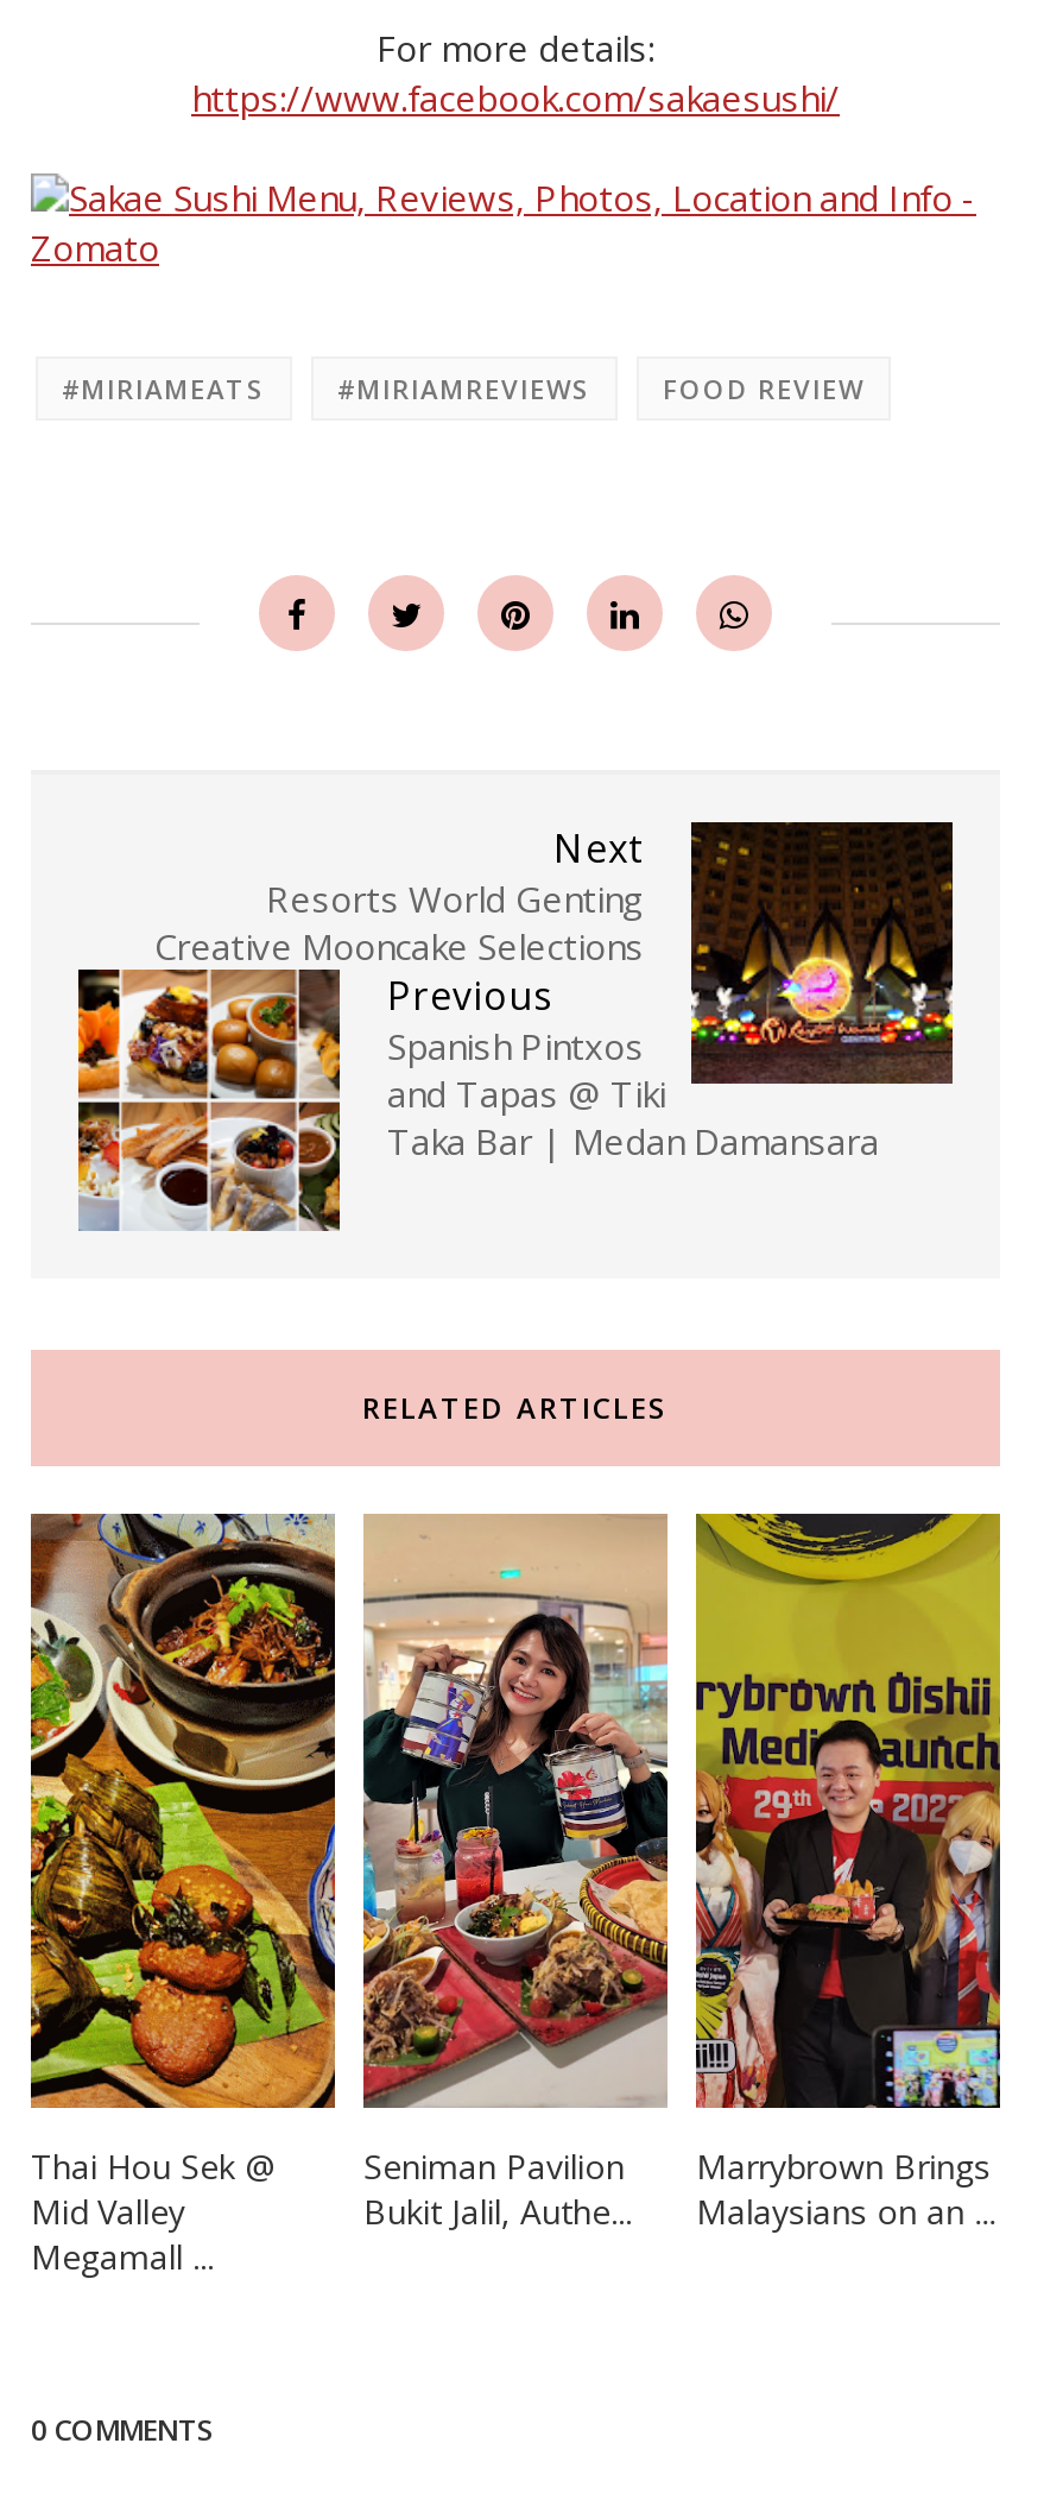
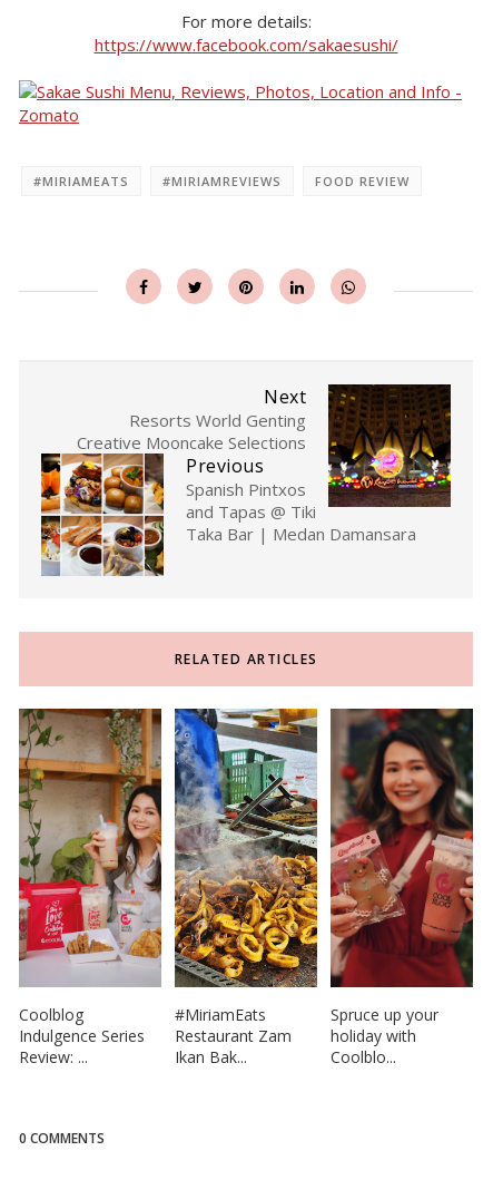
[29,1511,337,2279] [image] | Thai Hou Sek @ | Mid Valley | Megamall ... -> [18,708,162,1068] [image] | Coolblog | Indulgence Series | Review: ...
[361,1514,670,2234] [image] | Seniman Pavilion | Bukit Jalil, Authe... -> [174,708,318,1068] [image] | #MiriamEats | Restaurant Zam | Ikan Bak...
[694,1511,1002,2234] [image] | Marrybrown Brings | Malaysians on an ... -> [329,708,474,1068] [image] | Spruce up your | holiday with | Coolblo...

